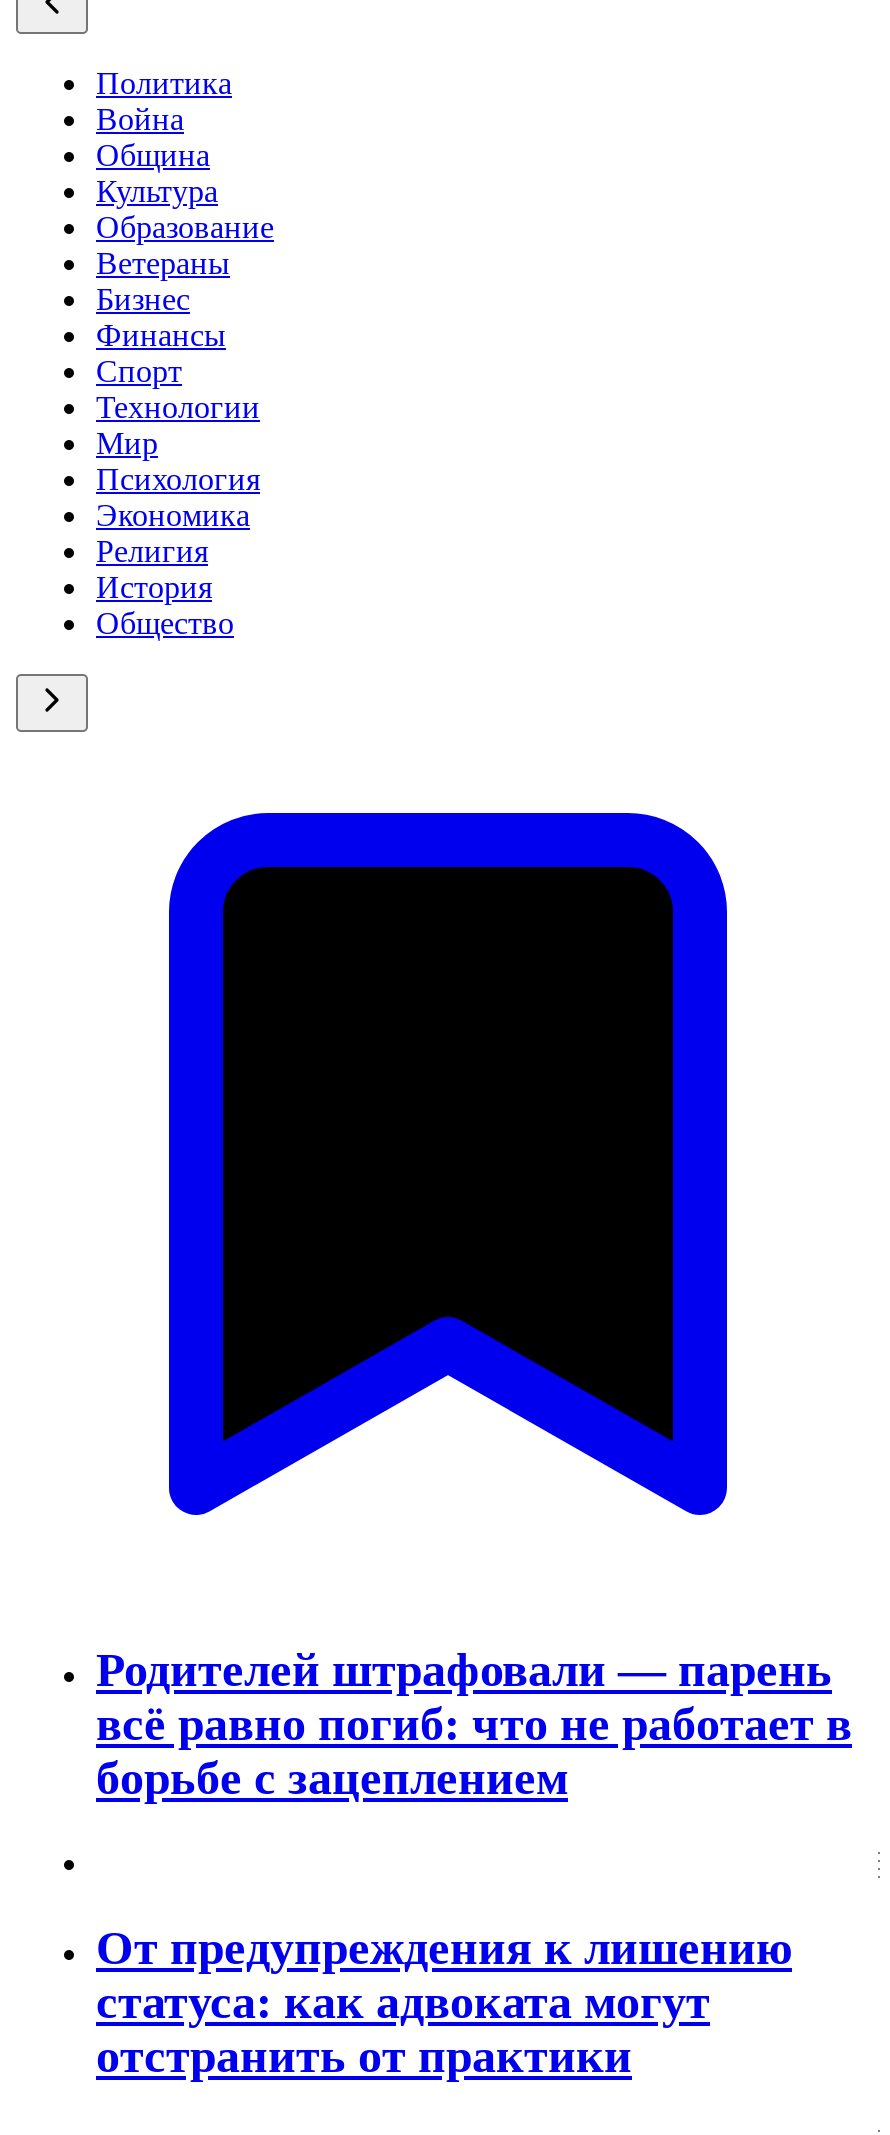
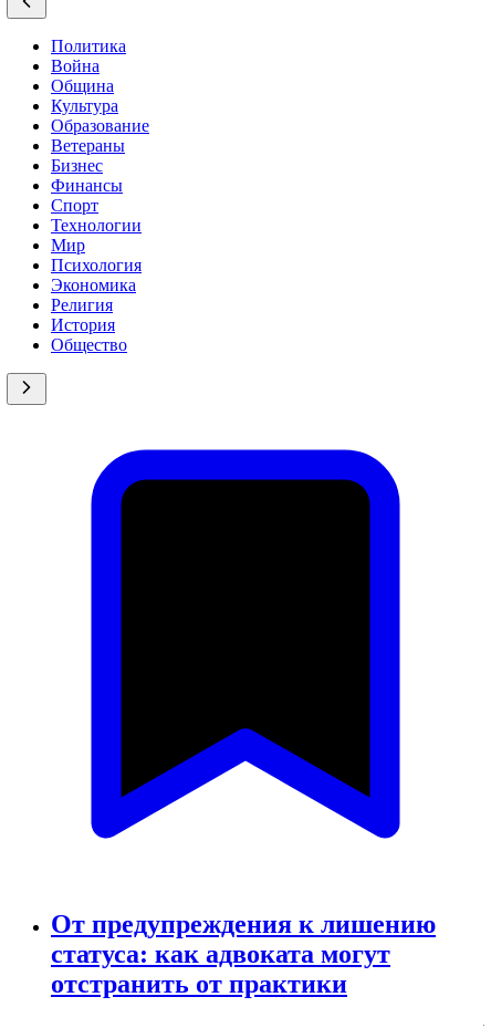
[96,1644,852,1804] Родителей штрафовали — парень | всё равно погиб: что не работает в | борьбе с зацеплением -> none

